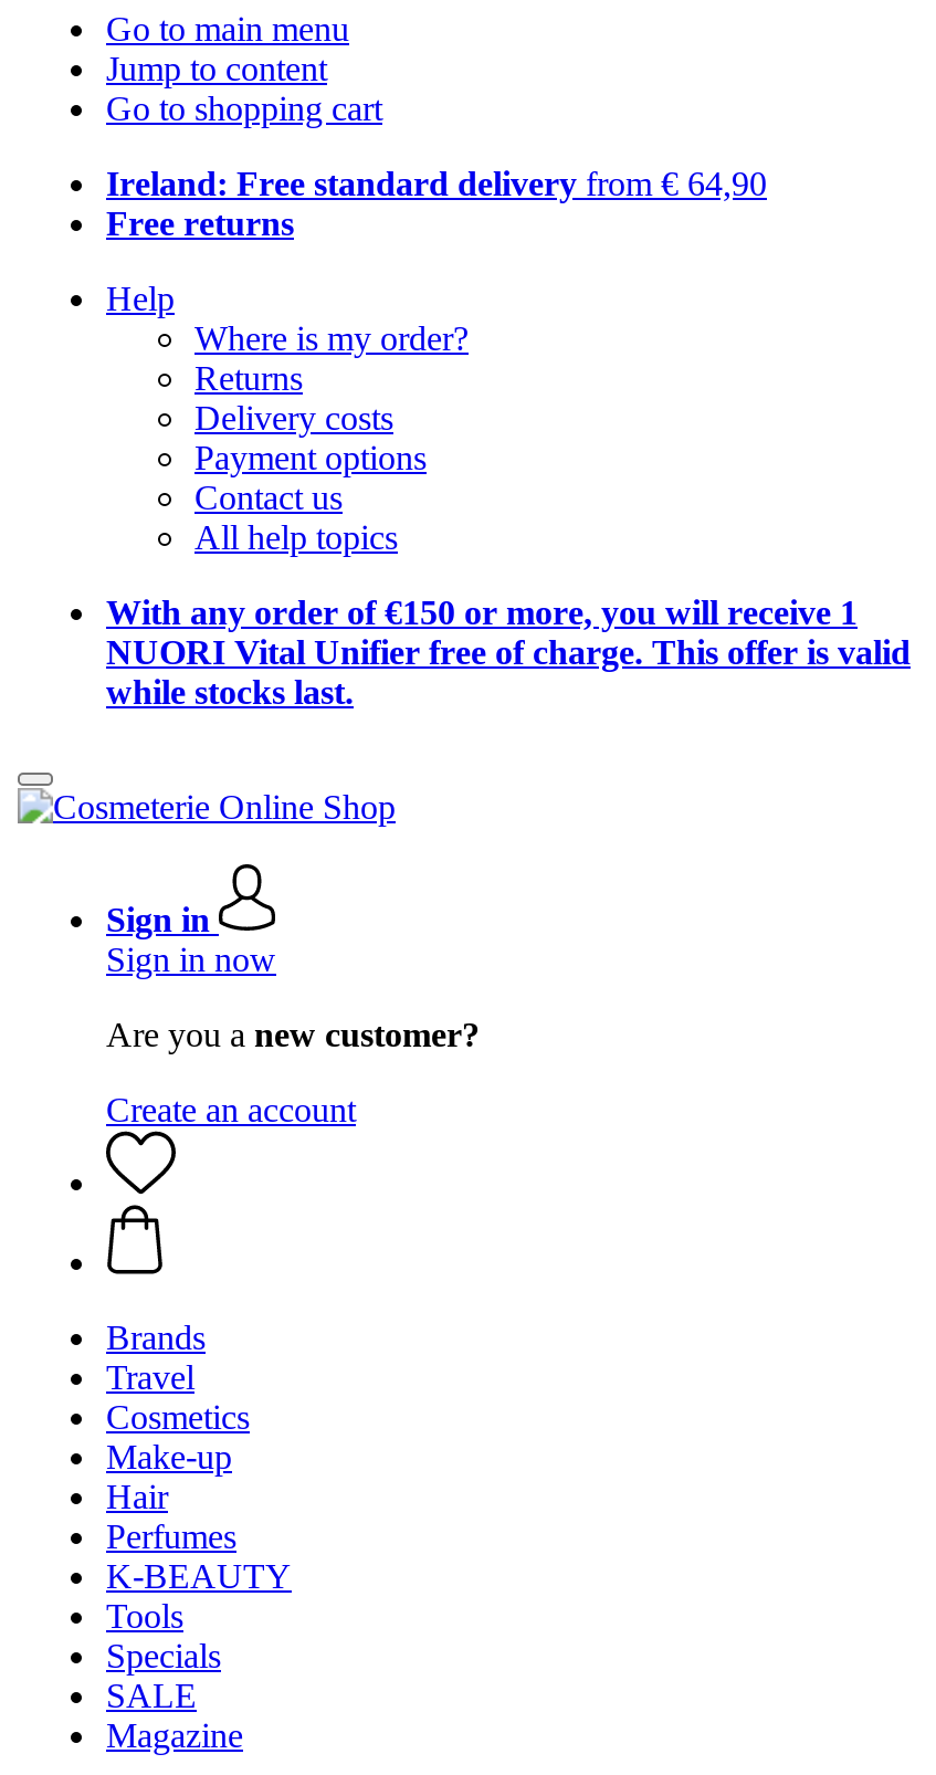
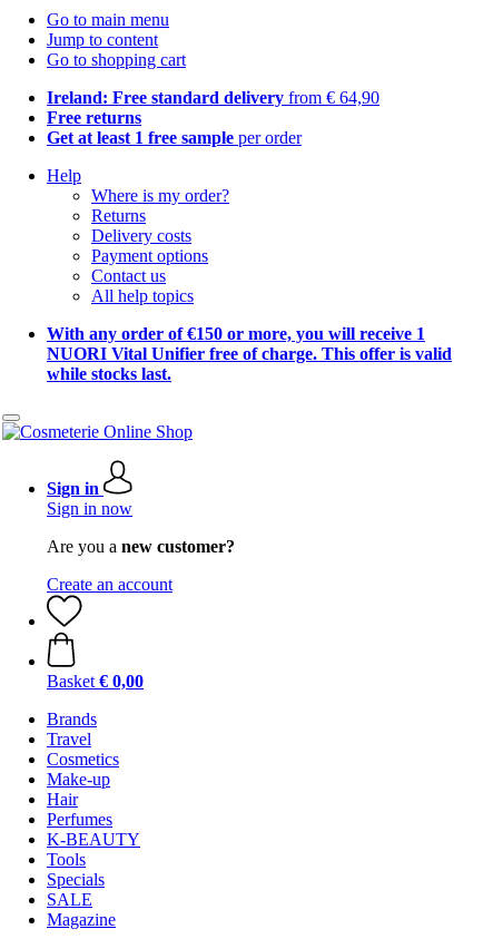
none -> [47,128,302,147] Get at least 1 free sample per order
none -> [47,672,144,691] Basket € 0,00

